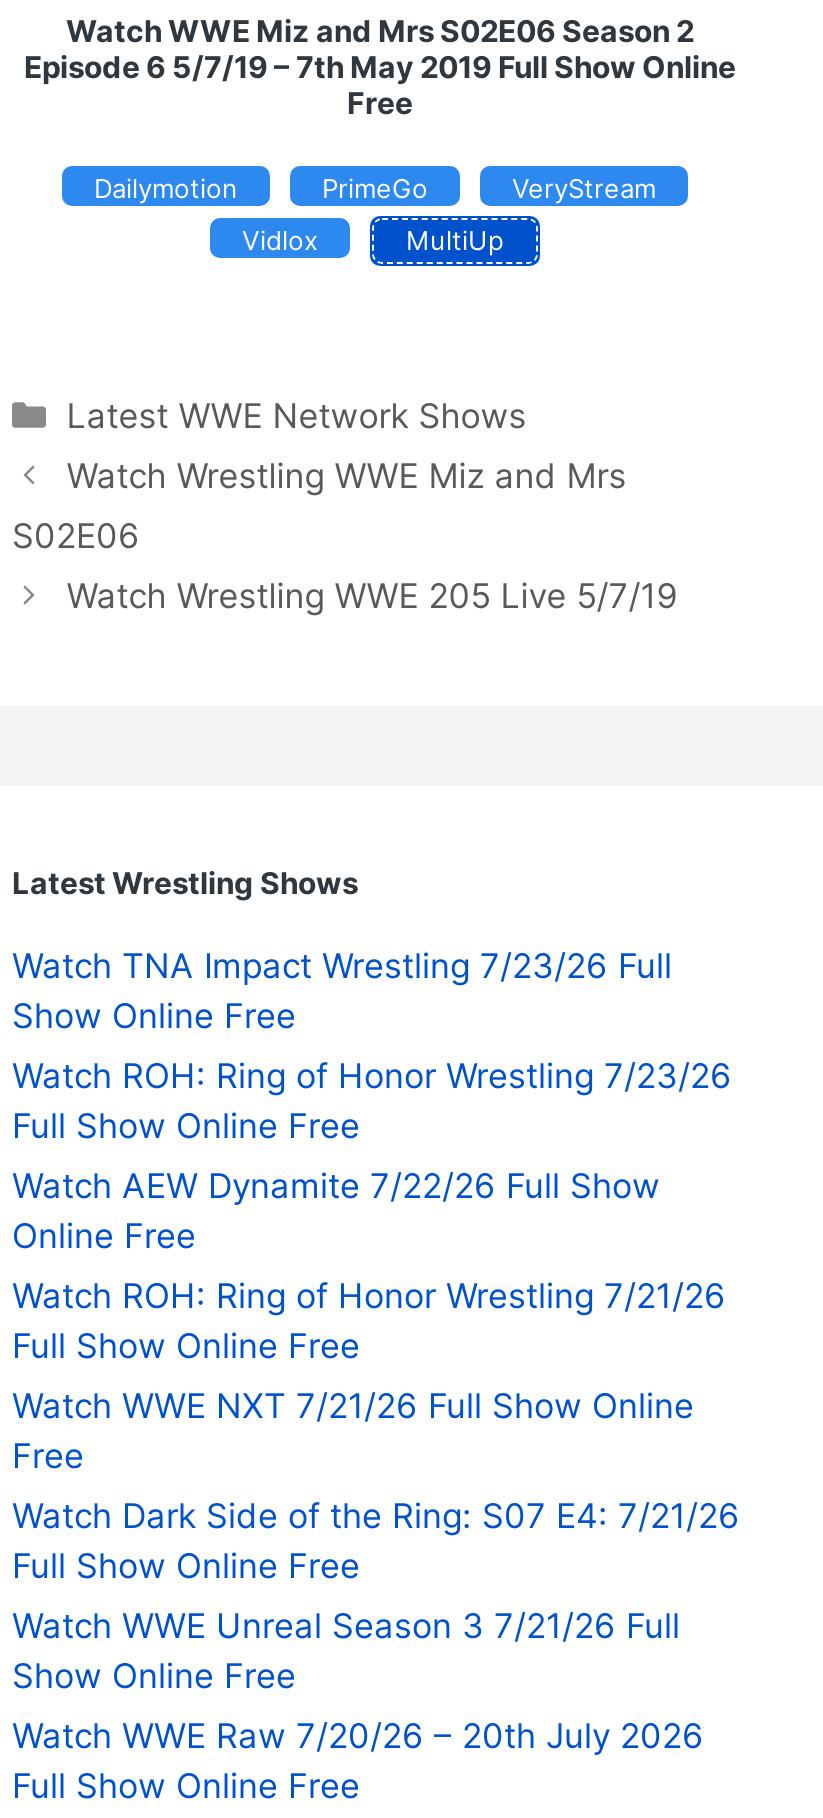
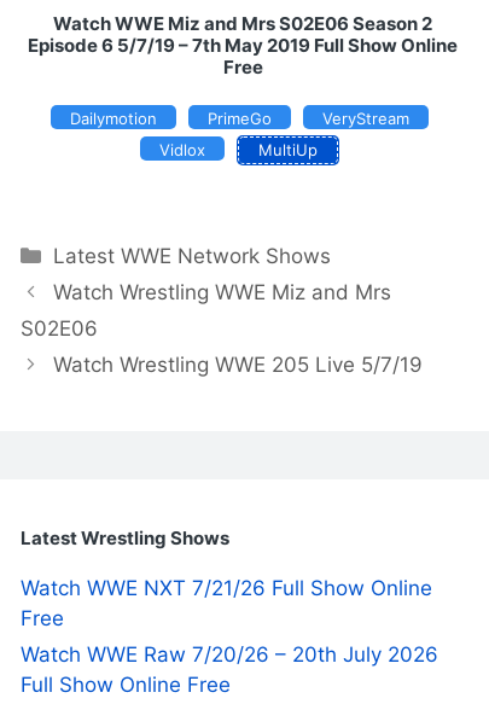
[12,946,732,1366] Watch TNA Impact Wrestling 7/23/26 Full | Show Online Free | Watch ROH: Ring of Honor Wrestling 7/23/26 | Full Show Online Free | Watch AEW Dynamite 7/22/26 Full Show | Online Free | Watch ROH: Ring of Honor Wrestling 7/21/26 | Full Show Online Free -> none
[12,1496,740,1696] Watch Dark Side of the Ring: S07 E4: 7/21/26 | Full Show Online Free | Watch WWE Unreal Season 3 7/21/26 Full | Show Online Free -> none

